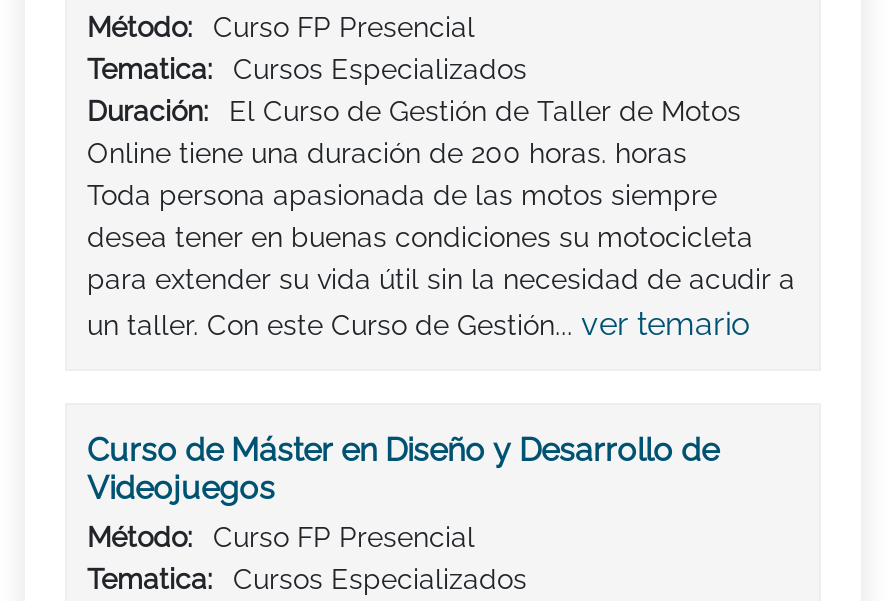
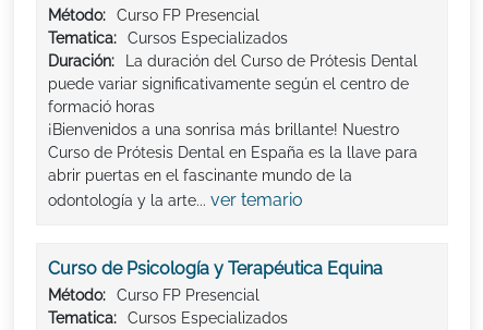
[87,94,795,342] El Curso de Gestión de Taller de Motos | Online tiene una duración de 200 horas. horas | Toda persona apasionada de las motos siempre | desea tener en buenas condiciones su motocicleta | para extender su vida útil sin la necesidad de acudir a | un taller. Con este Curso de Gestión... ver temario -> [48,52,418,210] La duración del Curso de Prótesis Dental | puede variar significativamente según el centro de | formació horas | ¡Bienvenidos a una sonrisa más brillante! Nuestro | Curso de Prótesis Dental en España es la llave para | abrir puertas en el fascinante mundo de la | odontología y la arte... ver temario
[87,430,719,506] Curso de Máster en Diseño y Desarrollo de | Videojuegos -> [48,258,383,278] Curso de Psicología y Terapéutica Equina

